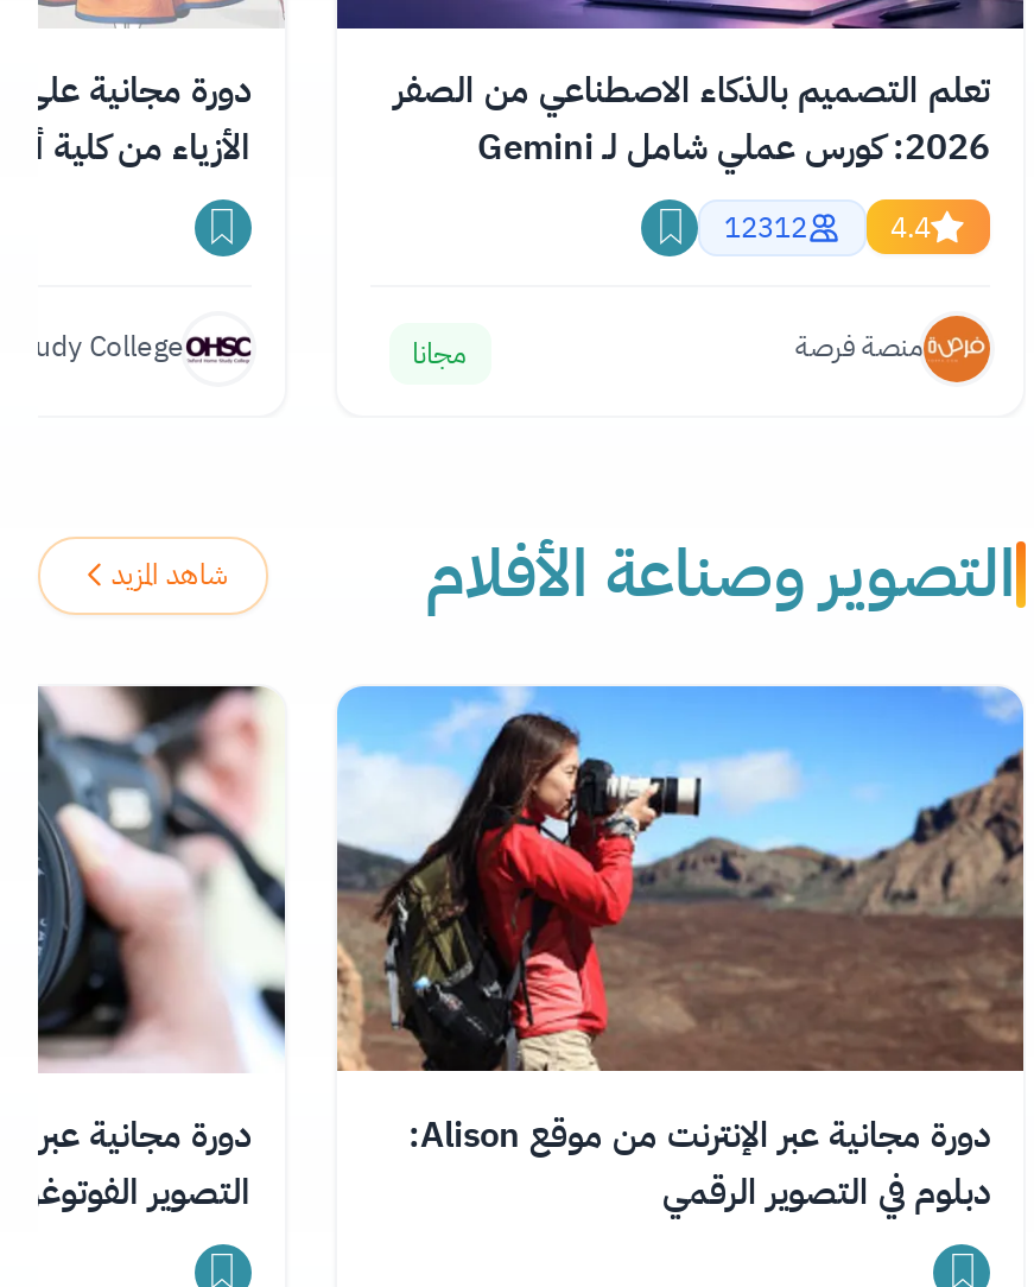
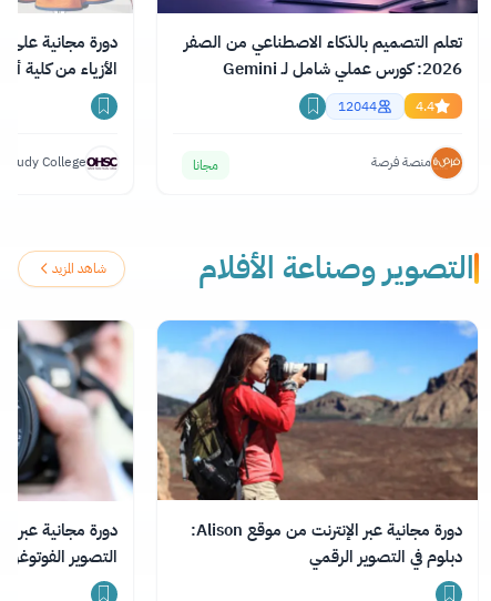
[724,206,807,249] 12312 -> [338,96,377,116] 12044

